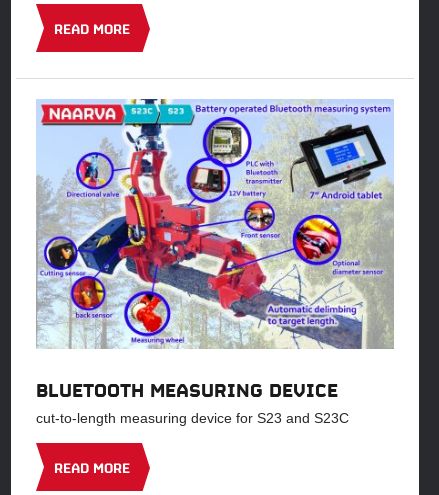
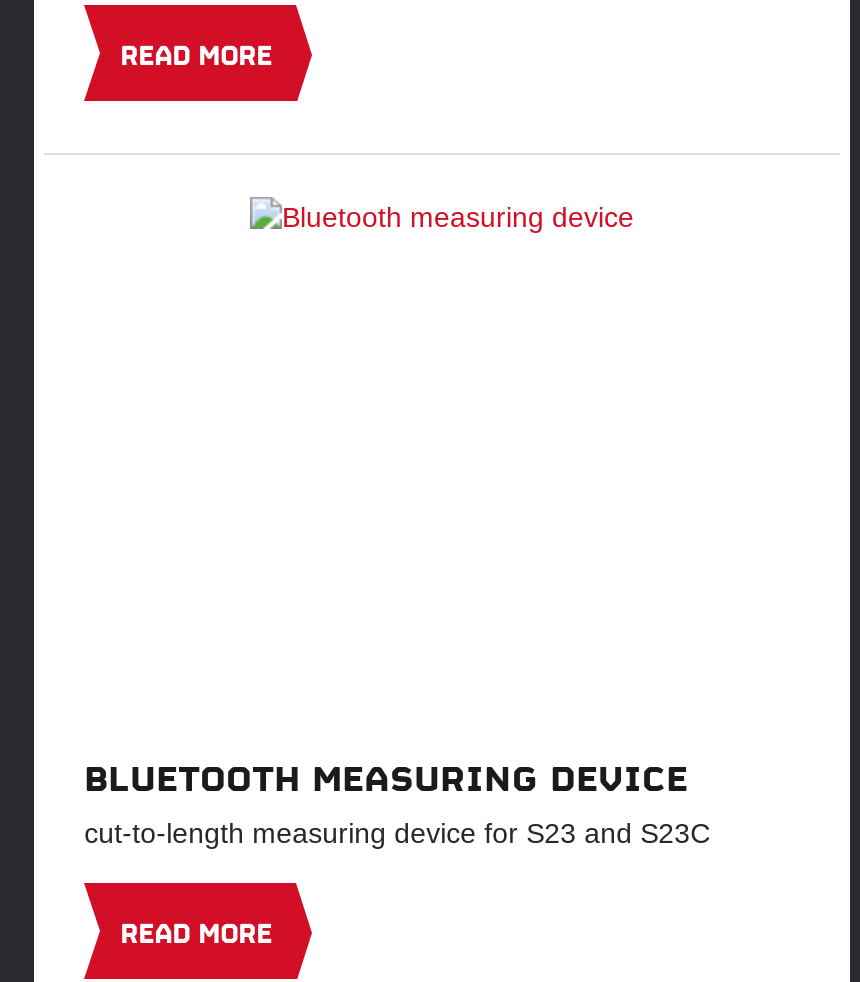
[35,98,395,350] [image] -> none

